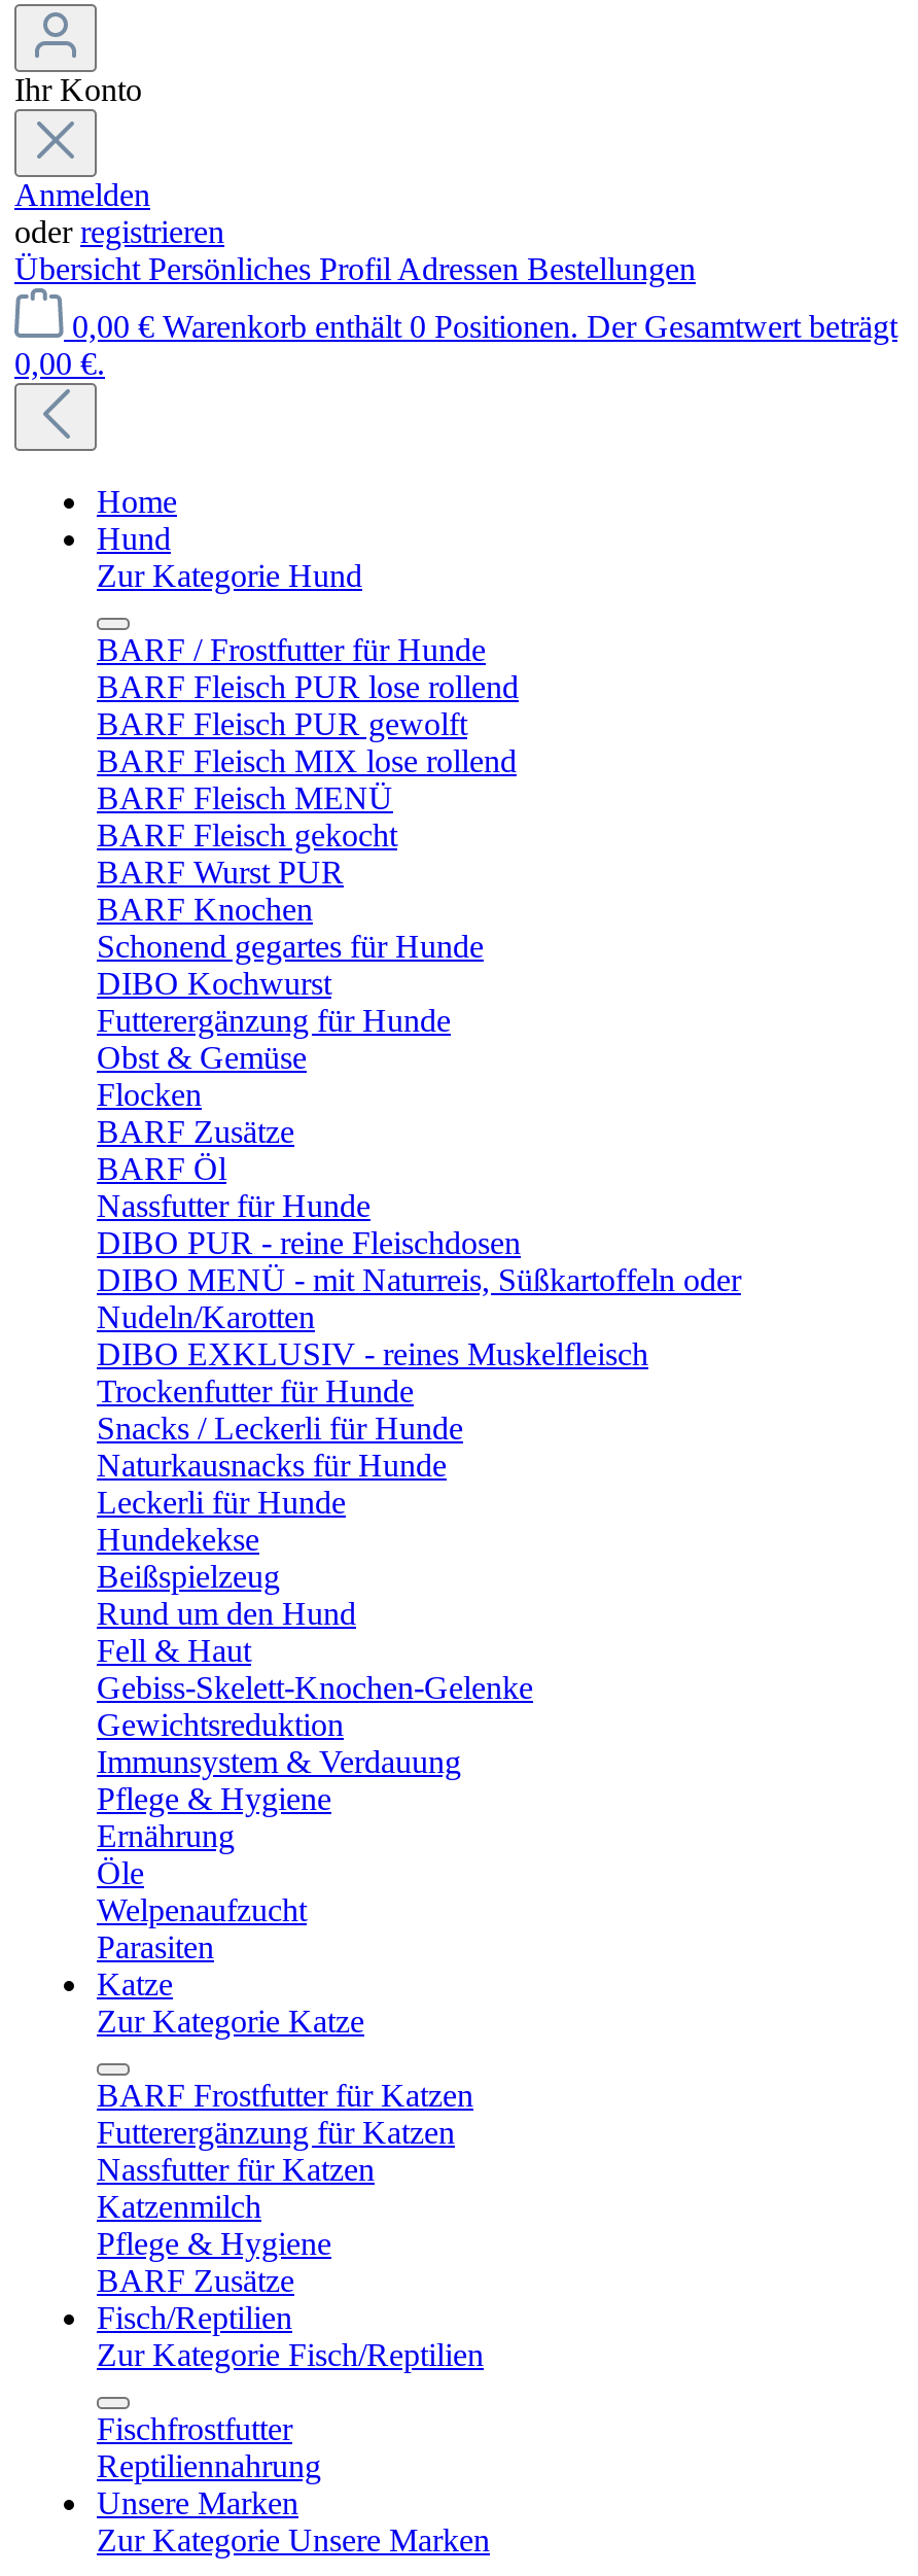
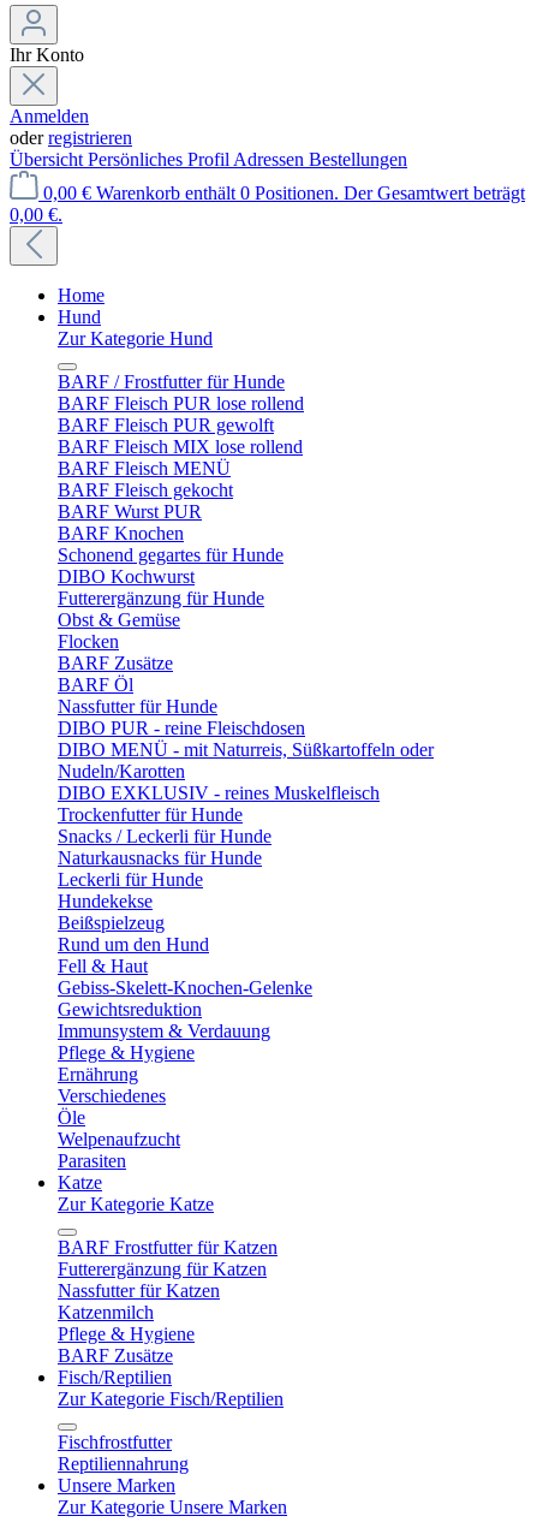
none -> [58,1086,166,1106] Verschiedenes

